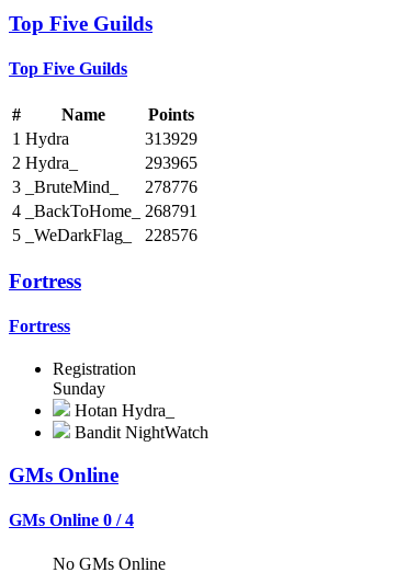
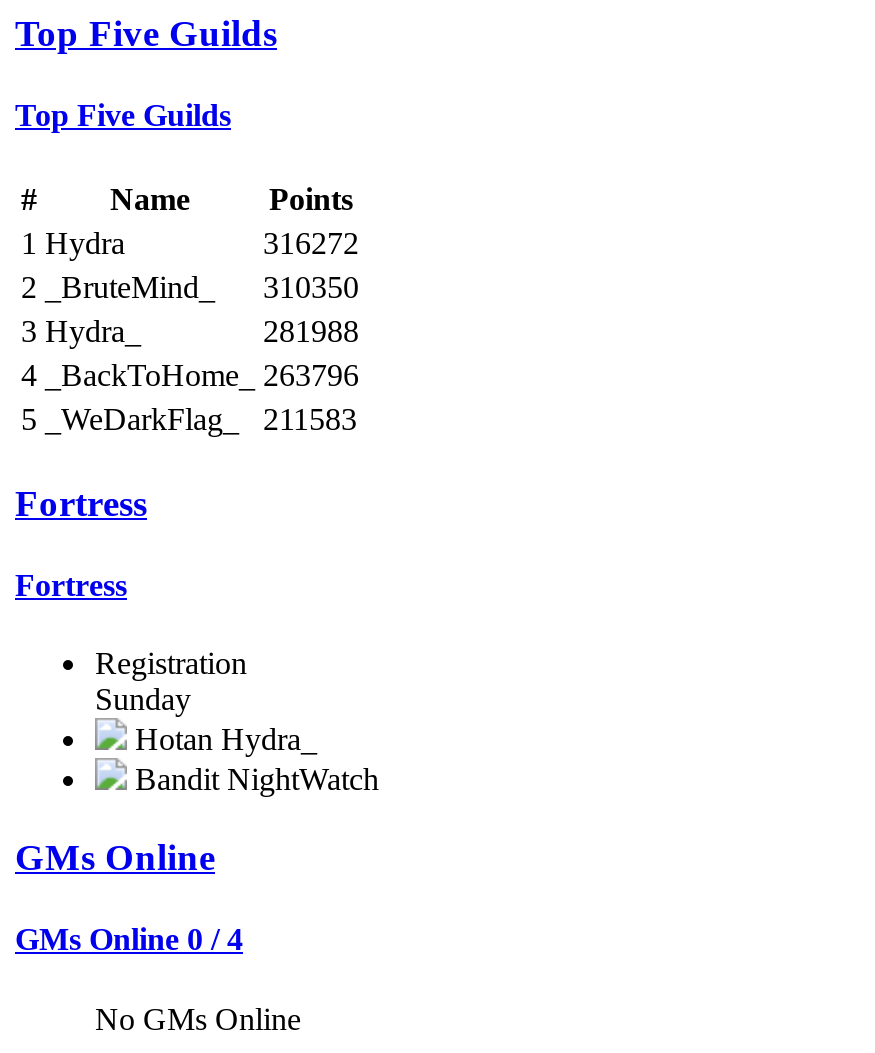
[12,129,198,220] 313929 | 2 Hydra_ | 293965 | 3 _BruteMind_ | 278776 | 4 _BackToHome_ 268791 -> [21,226,359,392] 316272 | 2 _BruteMind_ | 310350 | 3 Hydra_ | 281988 | 4 _BackToHome_ 263796
[12,226,198,244] 5 _WeDarkFlag_ 228576 -> [21,402,357,436] 5 _WeDarkFlag_ 211583

